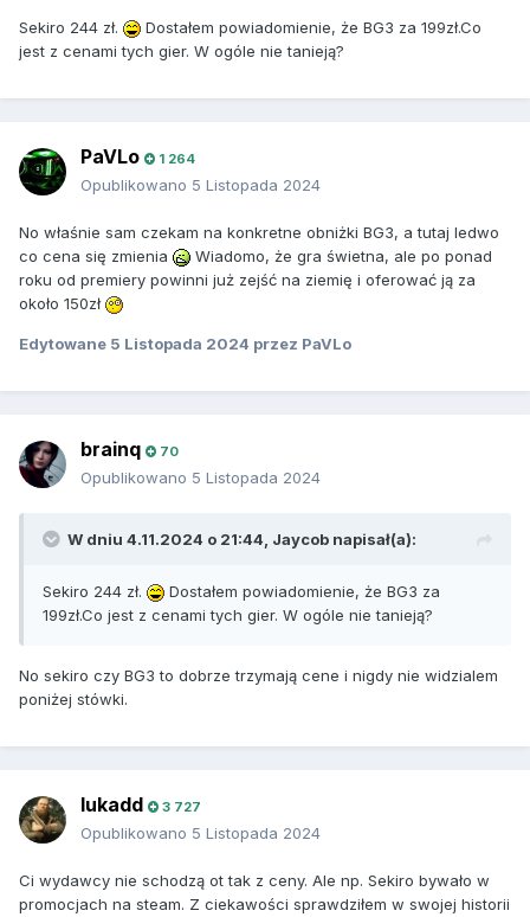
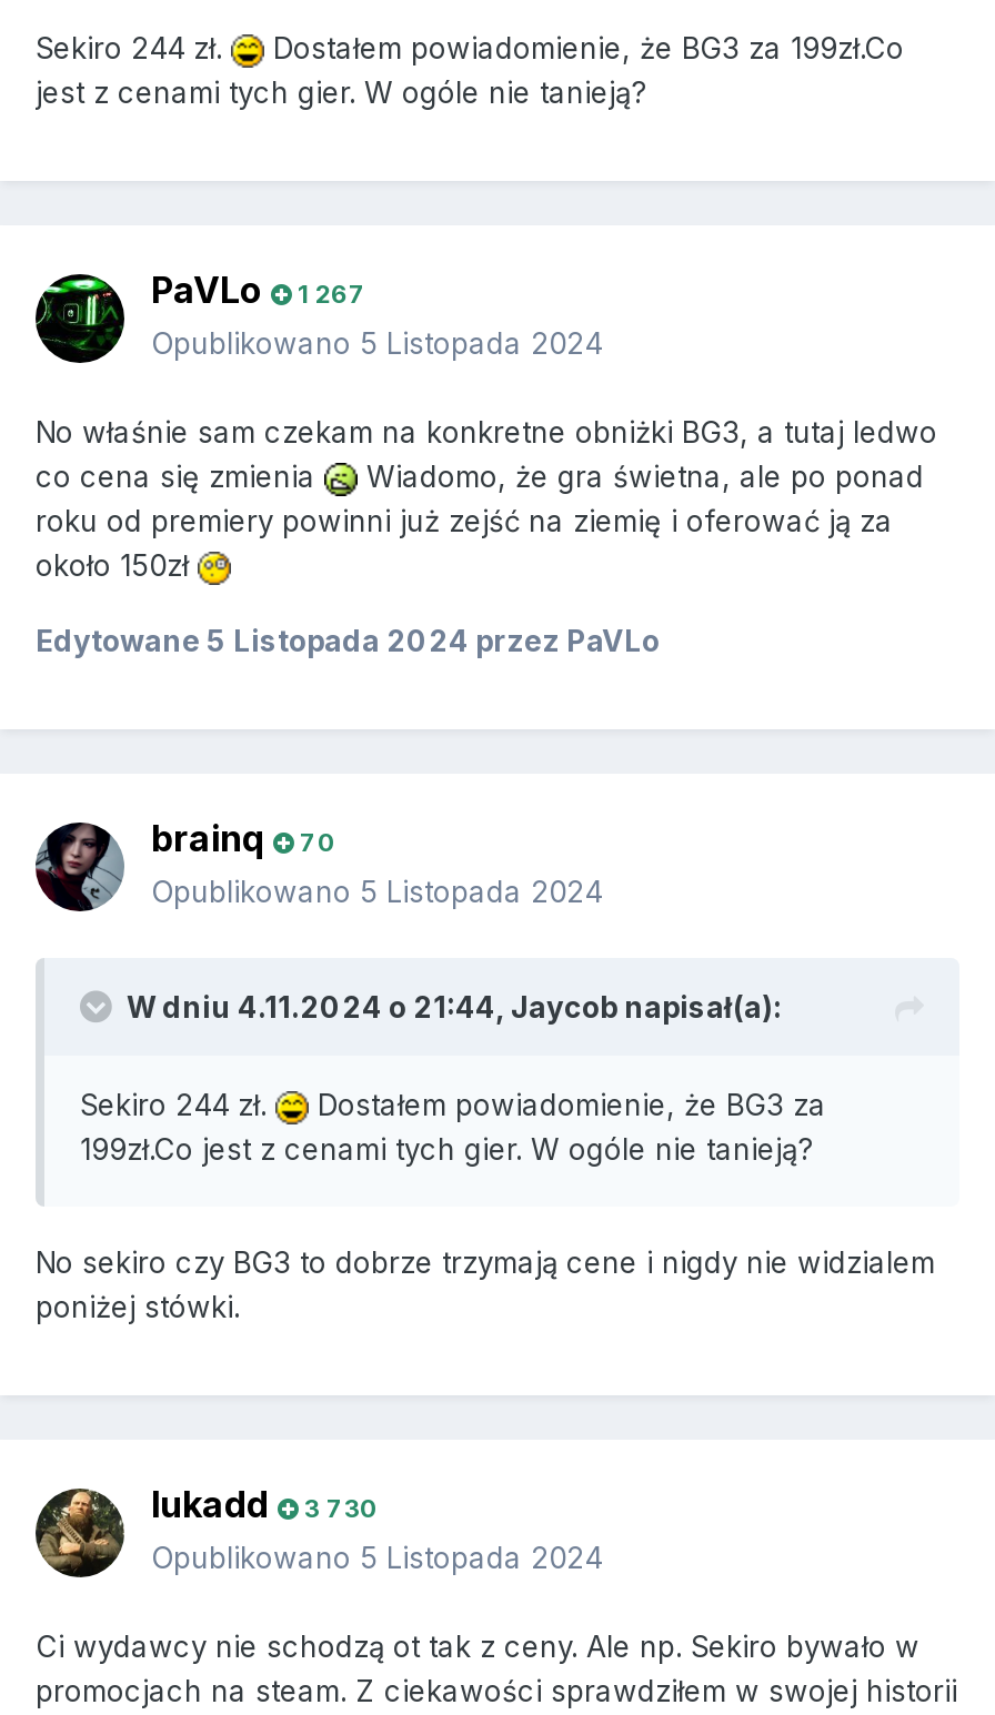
[80,145,195,169] PaVLo 1 264 -> [151,269,366,313] PaVLo 1 267
[80,793,201,817] lukadd 3 727 -> [151,1483,378,1527] lukadd 3 730

